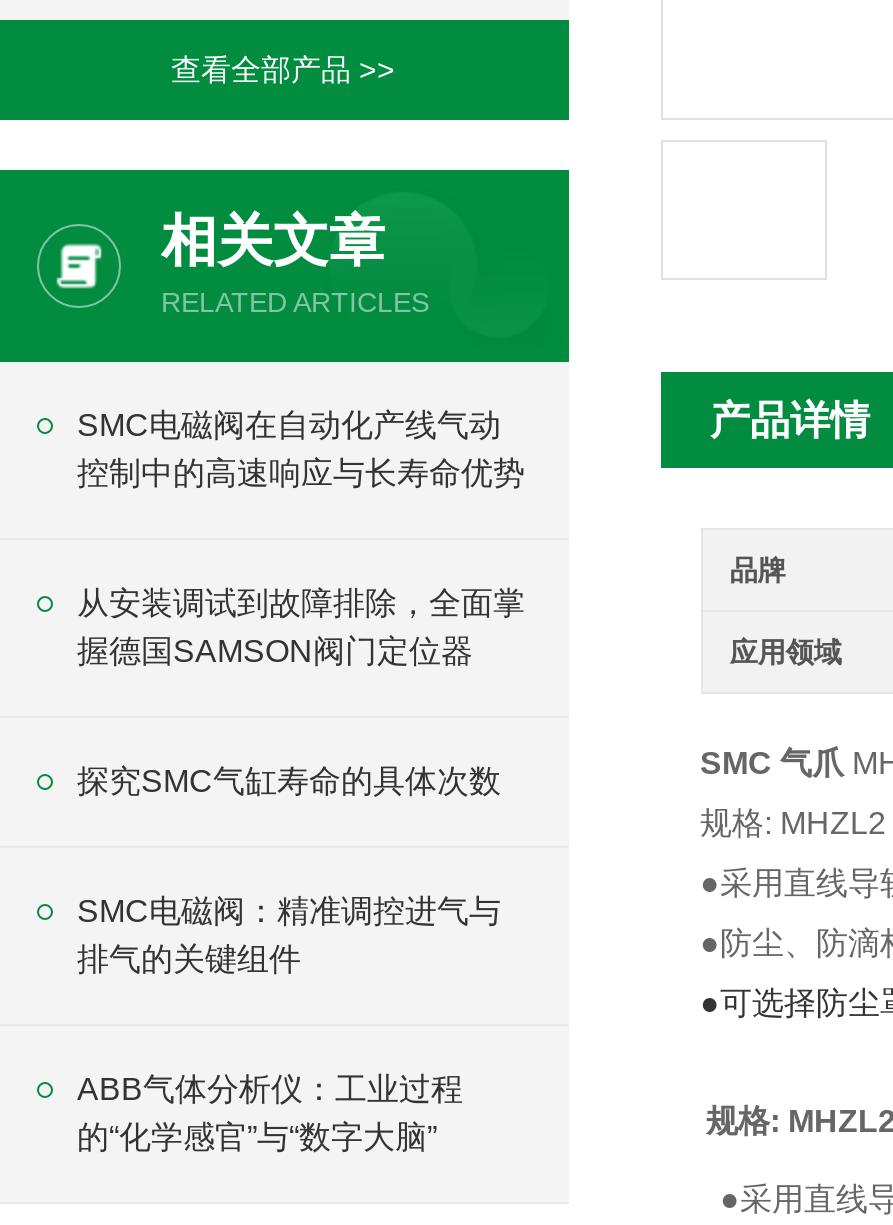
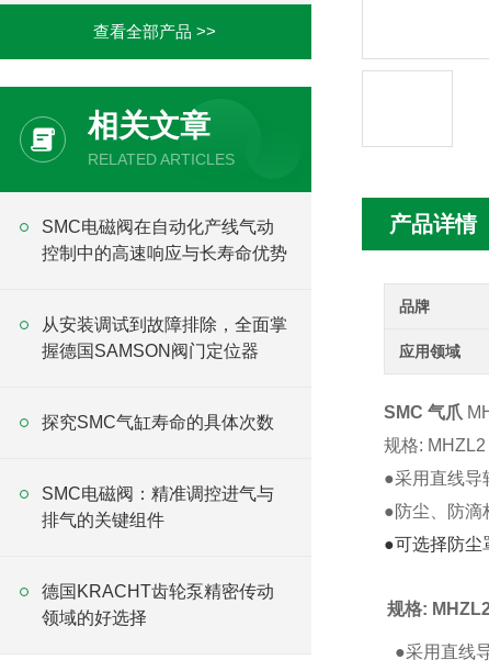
[77,1072,463,1154] ABB气体分析仪：工业过程 | 的“化学感官”与“数字大脑” -> [42,582,274,627] 德国KRACHT齿轮泵精密传动 | 领域的好选择

